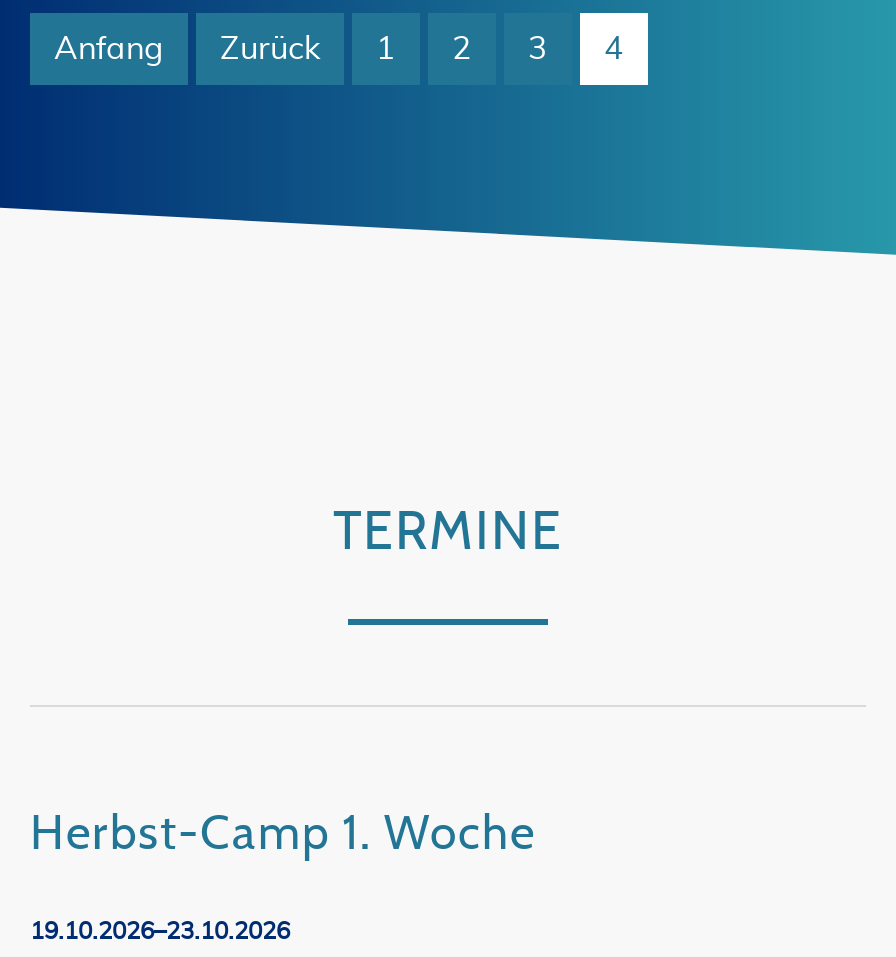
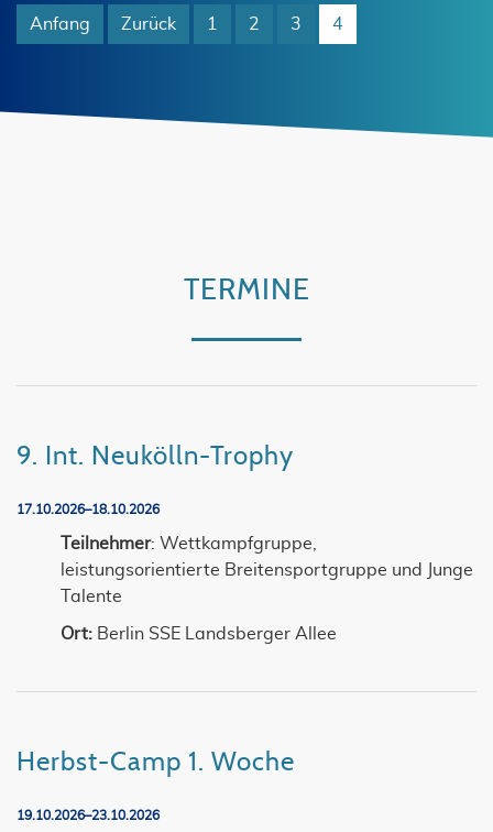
none -> [17,444,473,643] 9. Int. Neukölln-Trophy | 17.10.2026–18.10.2026 | Teilnehmer: Wettkampfgruppe, | leistungsorientierte Breitensportgruppe und Junge | Talente | Ort: Berlin SSE Landsberger Allee

